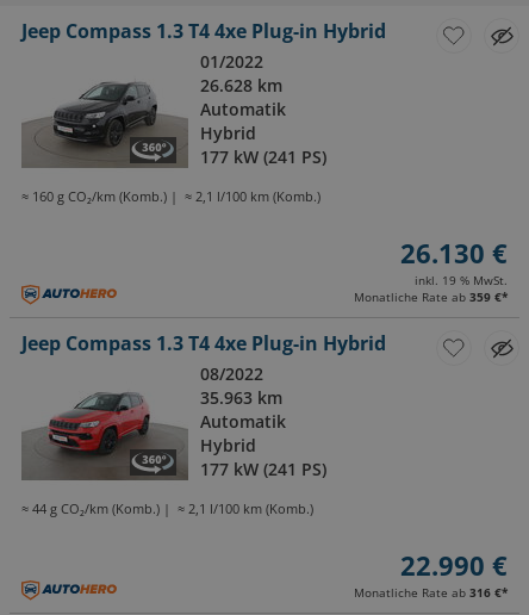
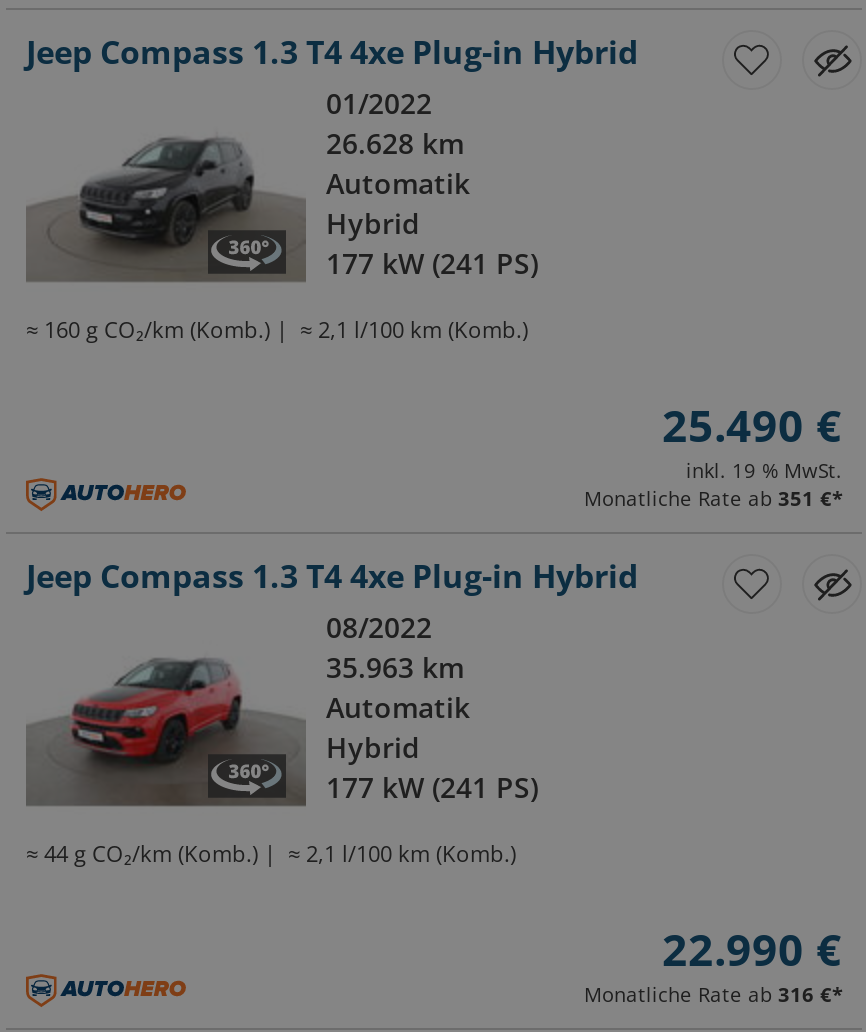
[400,235,508,271] 26.130 € -> [662,394,842,454] 25.490 €
[354,288,508,305] Monatliche Rate ab 359 €* -> [584,484,842,512] Monatliche Rate ab 351 €*

